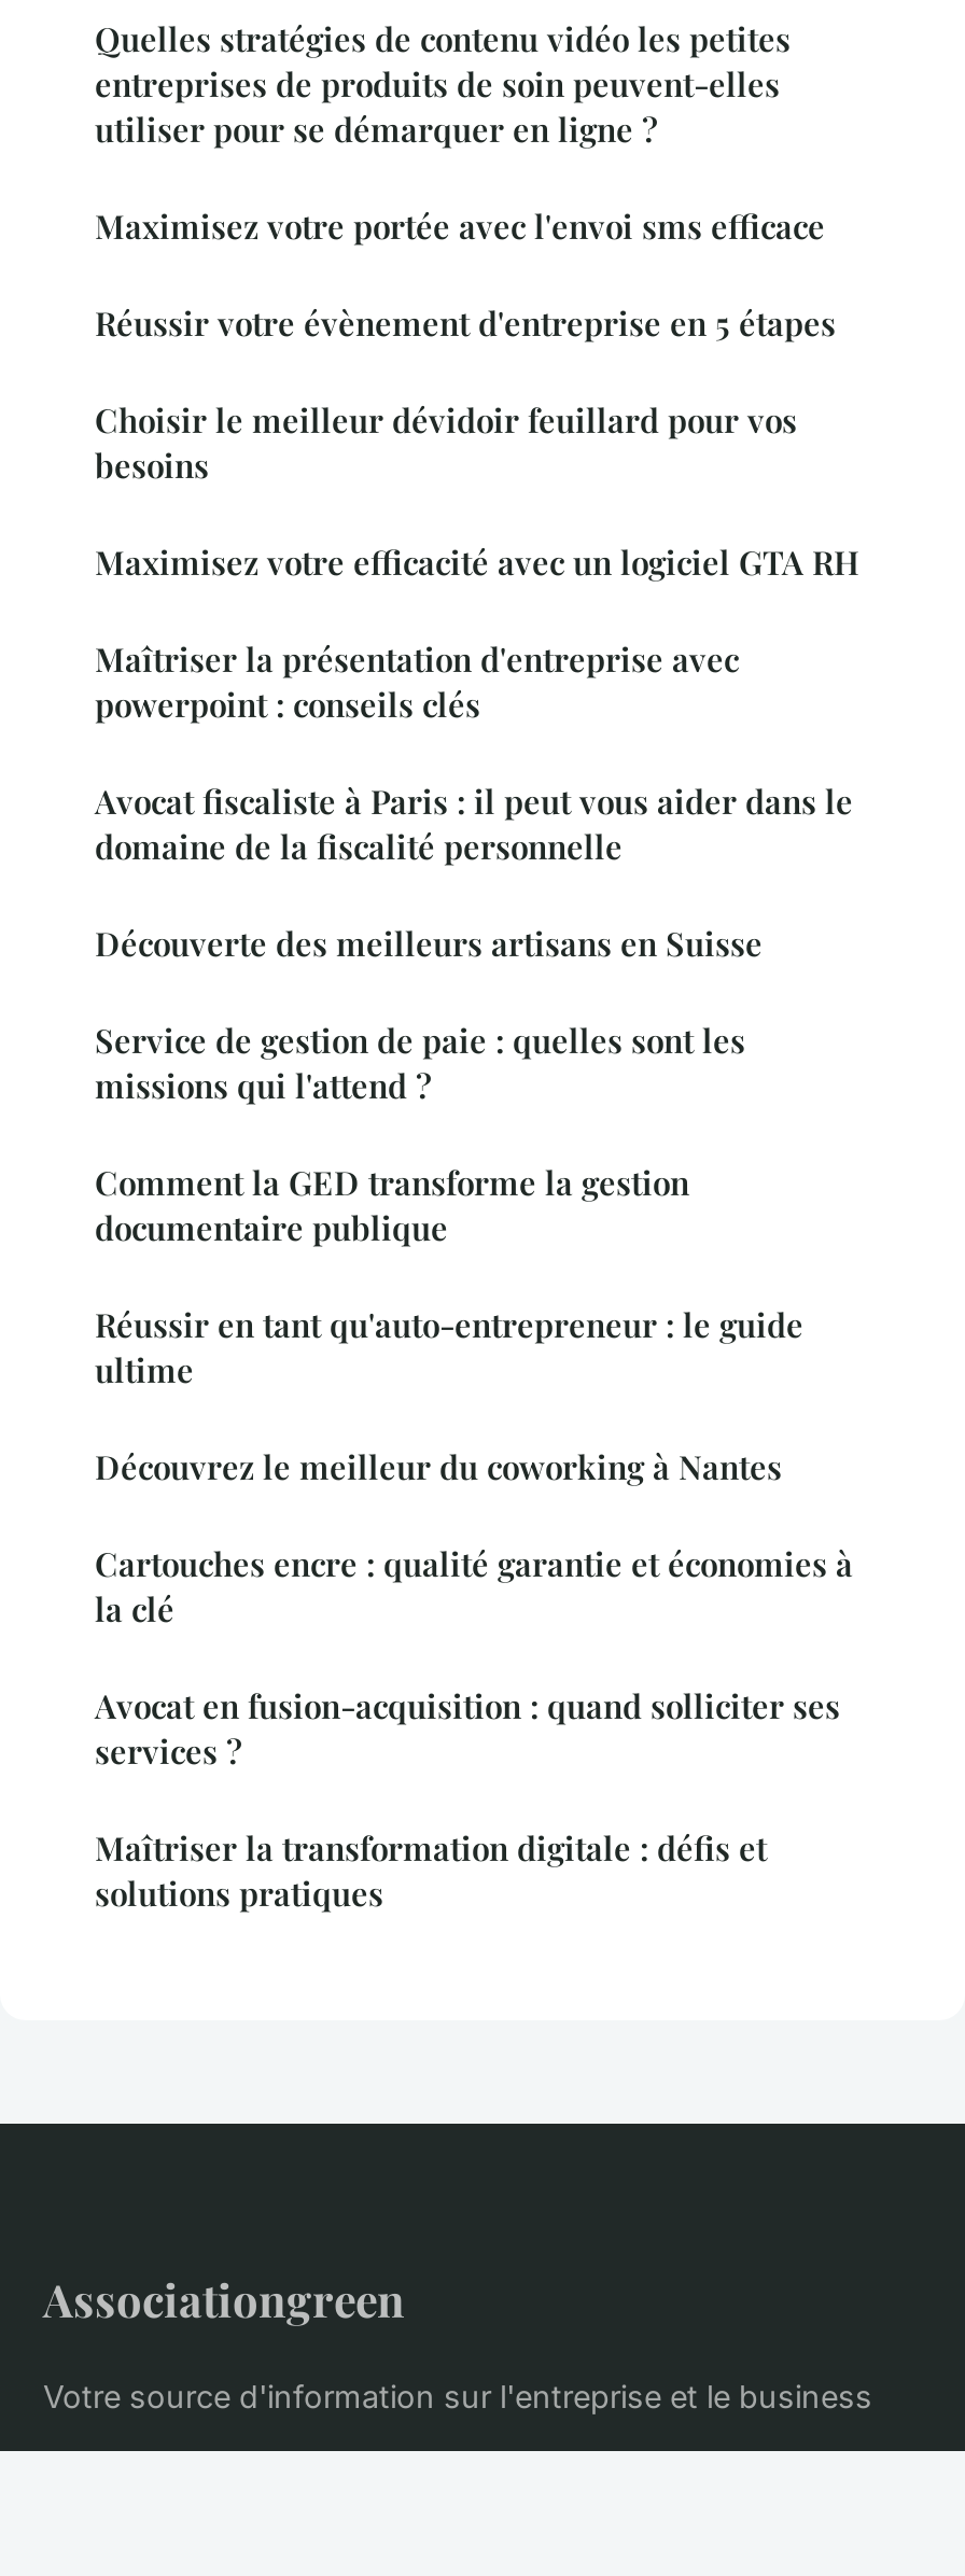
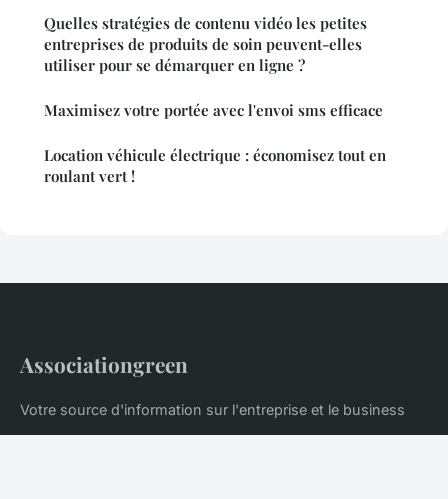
[95,300,859,1914] Réussir votre évènement d'entreprise en 5 étapes | Choisir le meilleur dévidoir feuillard pour vos | besoins | Maximisez votre efficacité avec un logiciel GTA RH | Maîtriser la présentation d'entreprise avec | powerpoint : conseils clés | Avocat fiscaliste à Paris : il peut vous aider dans le | domaine de la fiscalité personnelle | Découverte des meilleurs artisans en Suisse | Service de gestion de paie : quelles sont les | missions qui l'attend ? | Comment la GED transforme la gestion | documentaire publique | Réussir en tant qu'auto-entrepreneur : le guide | ultime | Découvrez le meilleur du coworking à Nantes | Cartouches encre : qualité garantie et économies à | la clé | Avocat en fusion-acquisition : quand solliciter ses | services ? | Maîtriser la transformation digitale : défis et | solutions pratiques -> [44,144,386,185] Location véhicule électrique : économisez tout en | roulant vert !

